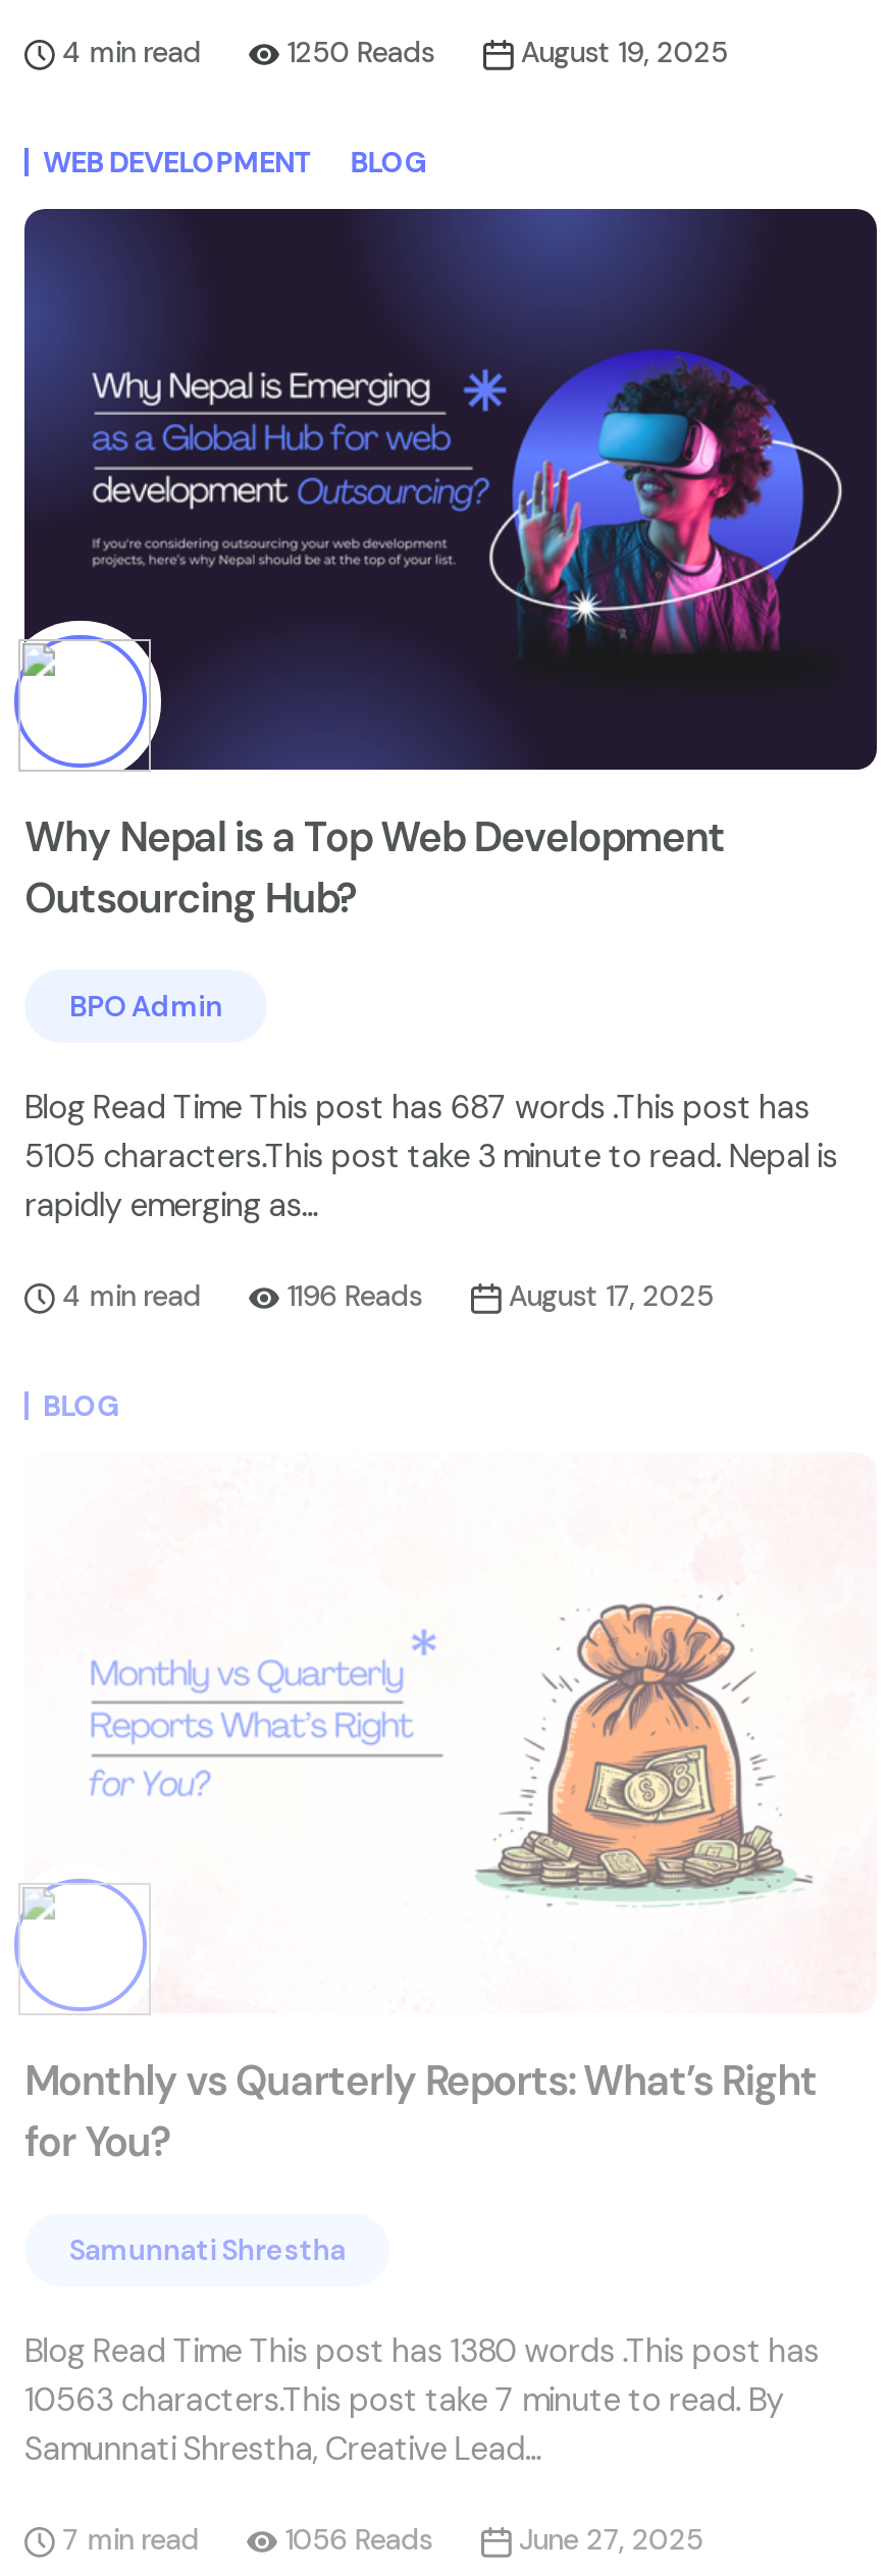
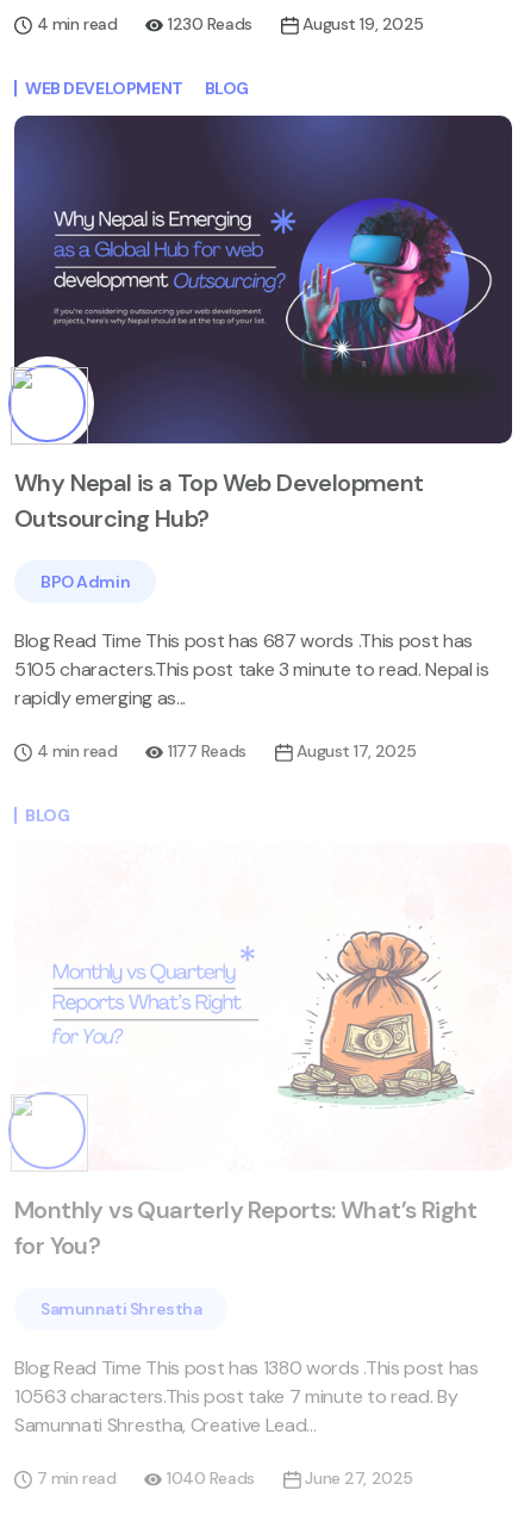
[280,33,434,70] 1250 Reads -> [164,13,252,34] 1230 Reads
[280,1277,422,1314] 1196 Reads -> [164,740,246,762] 1177 Reads
[278,2521,432,2557] 1056 Reads -> [162,1467,255,1489] 1040 Reads

